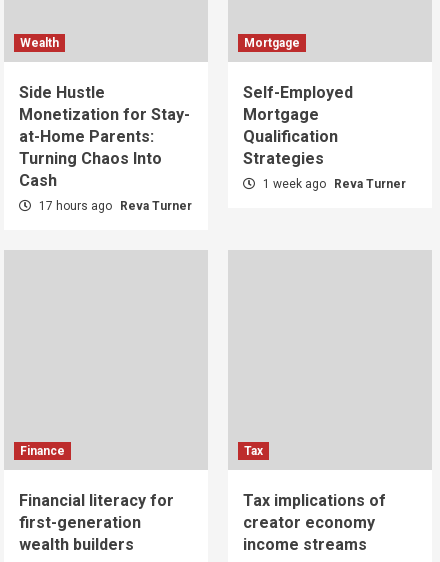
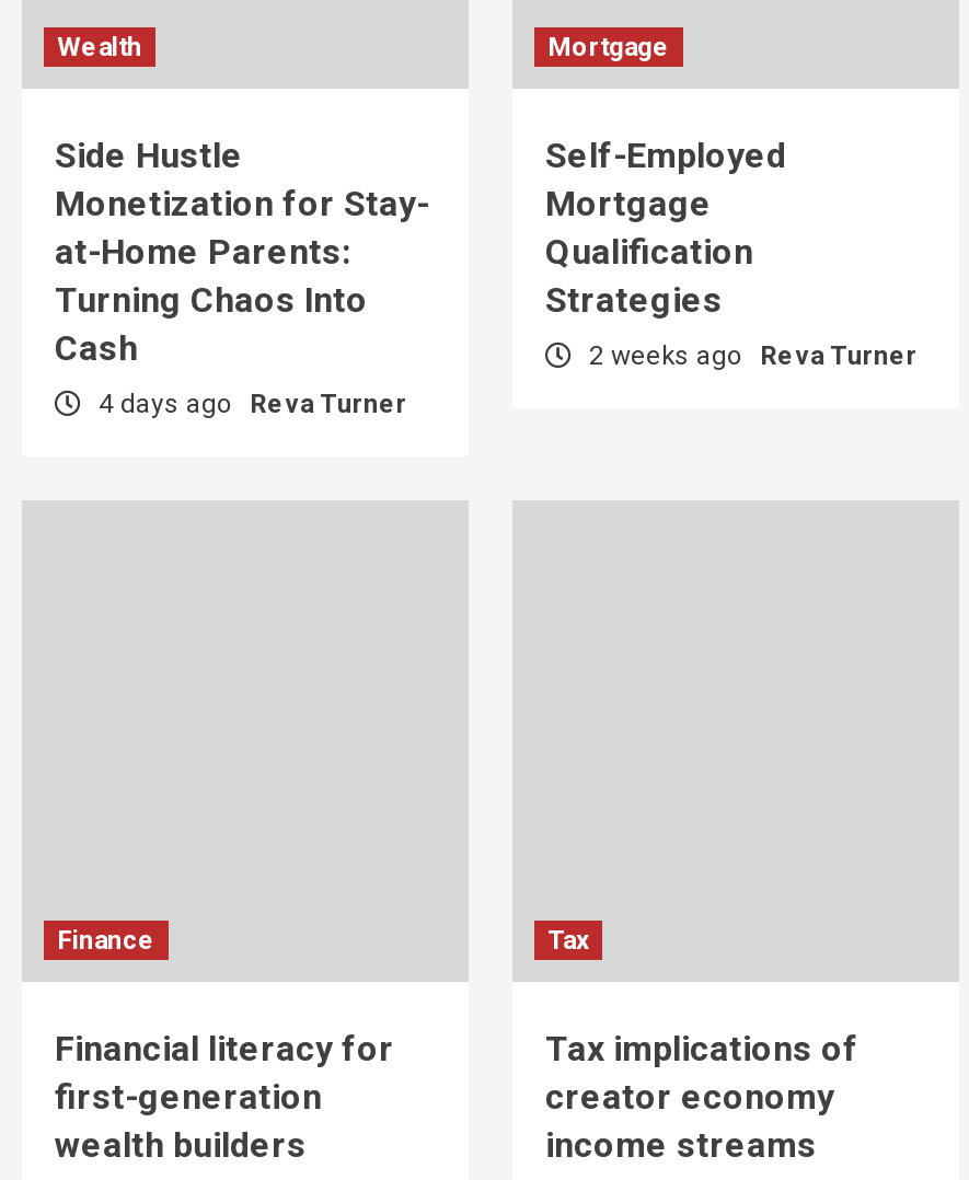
[260,177,406,191] 1 week ago Reva Turner -> [582,341,918,372] 2 weeks ago Reva Turner
[36,199,192,213] 17 hours ago Reva Turner -> [92,389,407,420] 4 days ago Reva Turner

